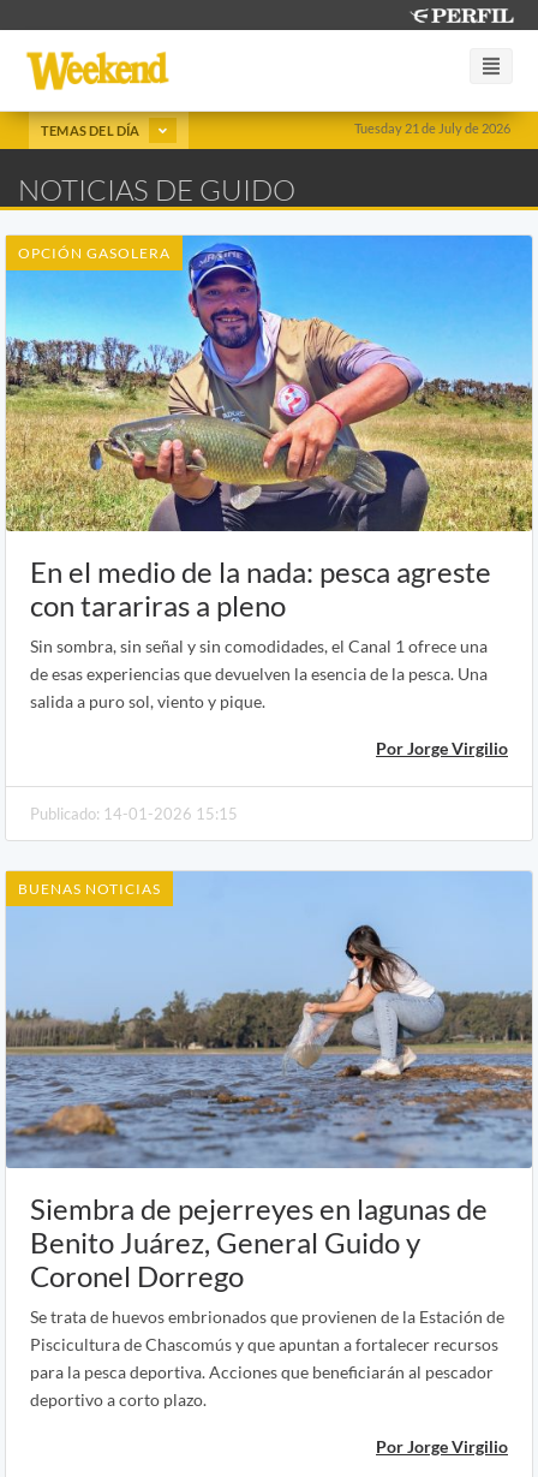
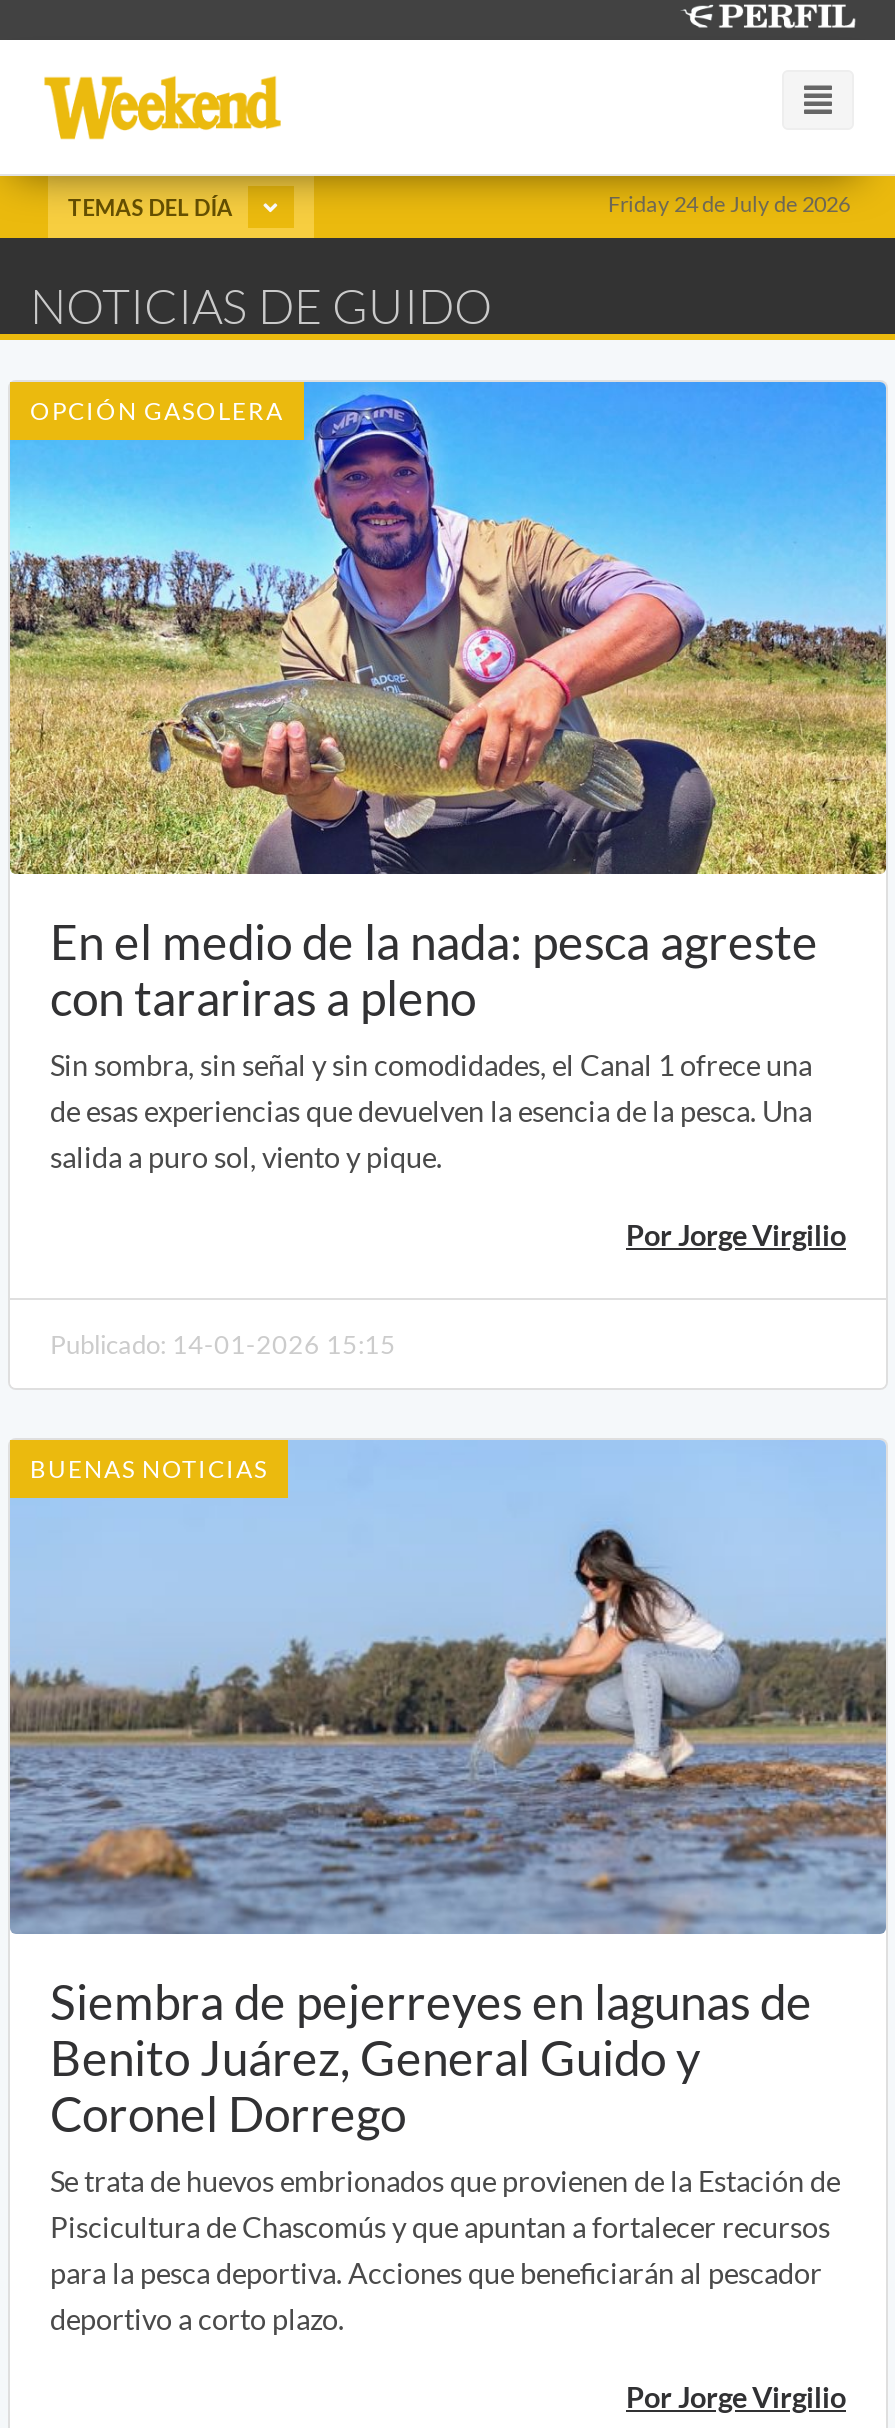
[354,120,510,136] Tuesday 21 de July de 2026 -> [608,190,850,216] Friday 24 de July de 2026

